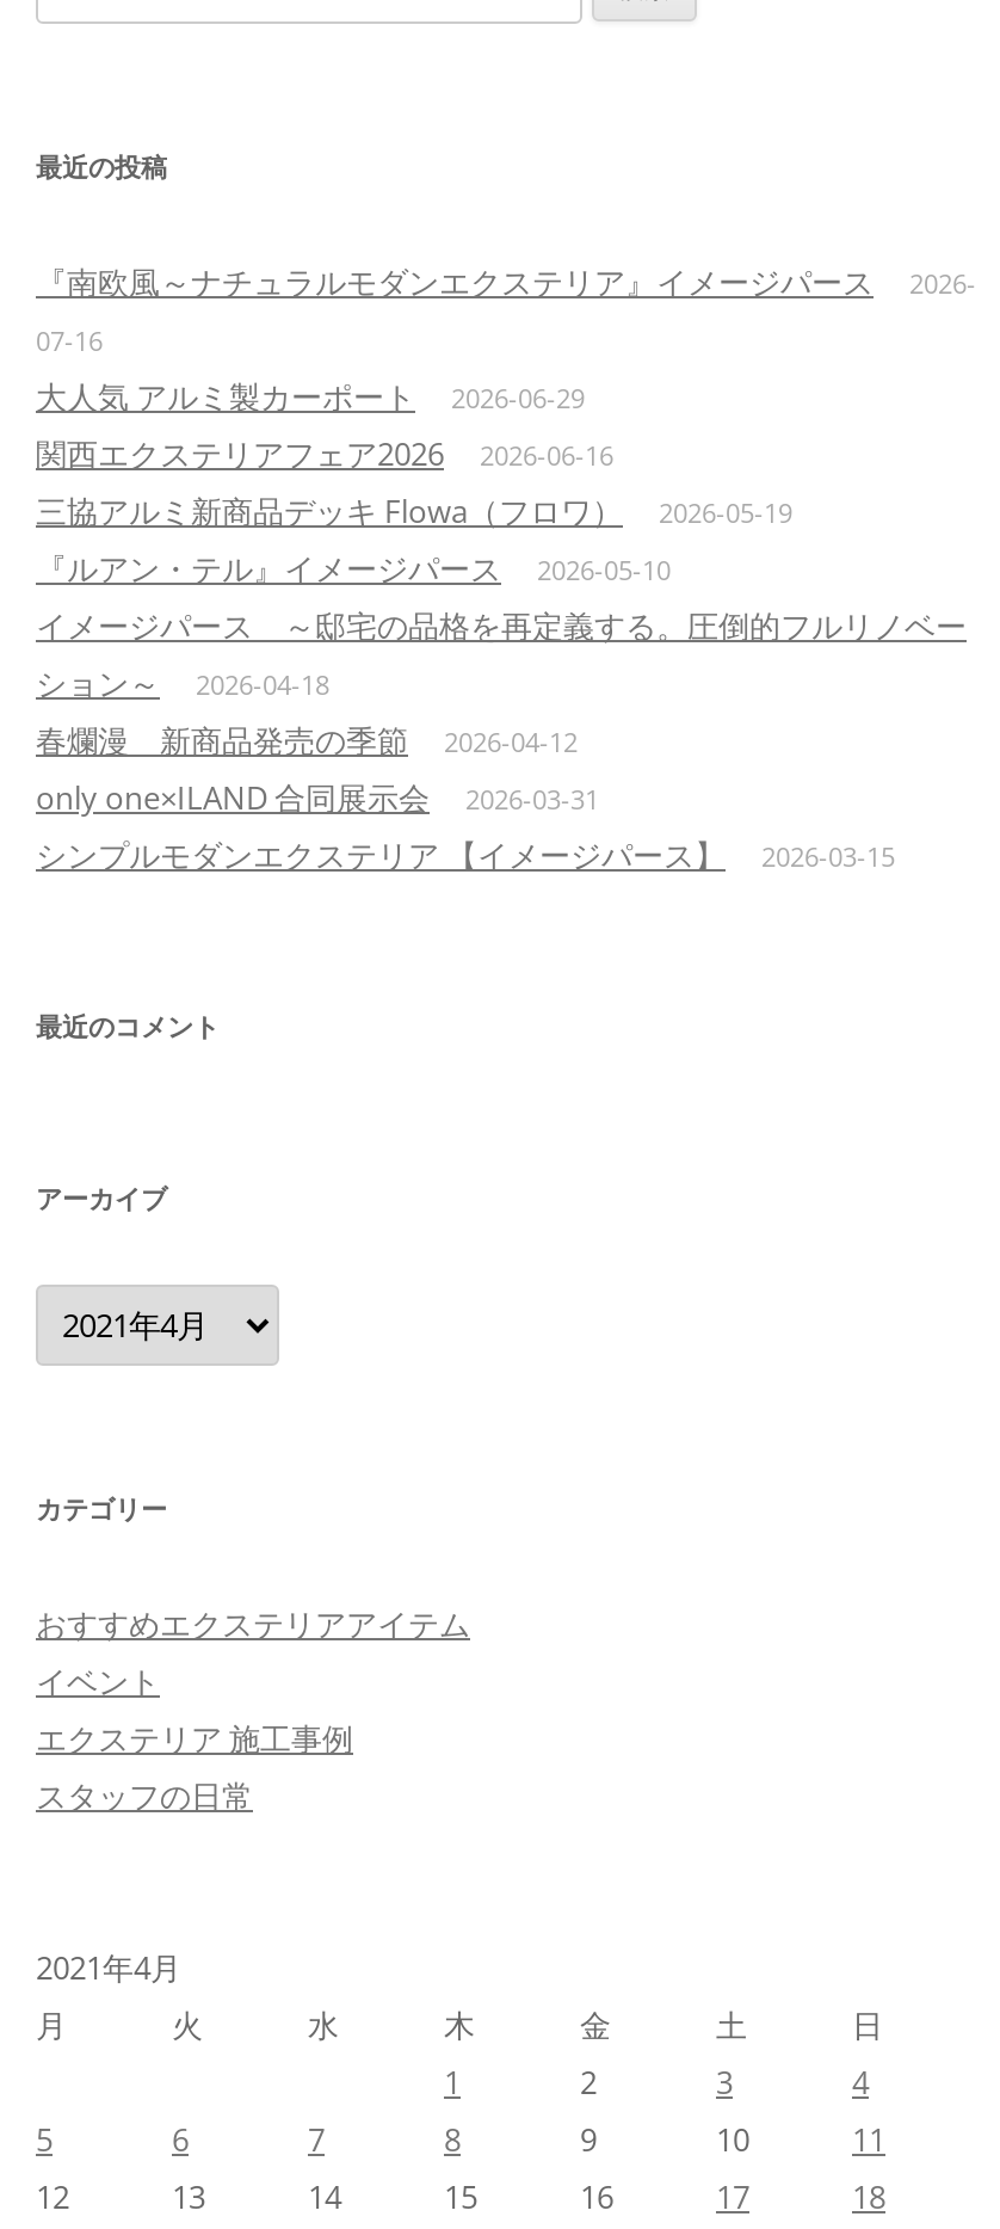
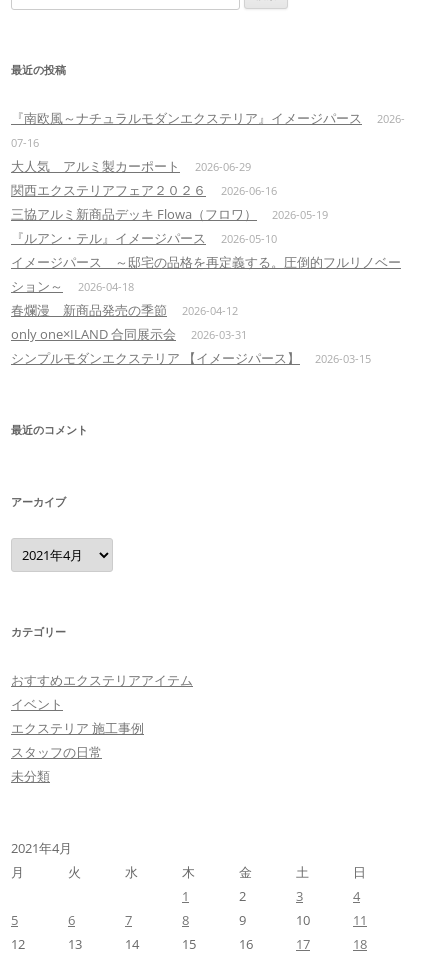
[36,433,444,476] 関西エクステリアフェア2026 -> [11,181,206,199] 関西エクステリアフェア２０２６
none -> [11,767,50,785] 未分類

